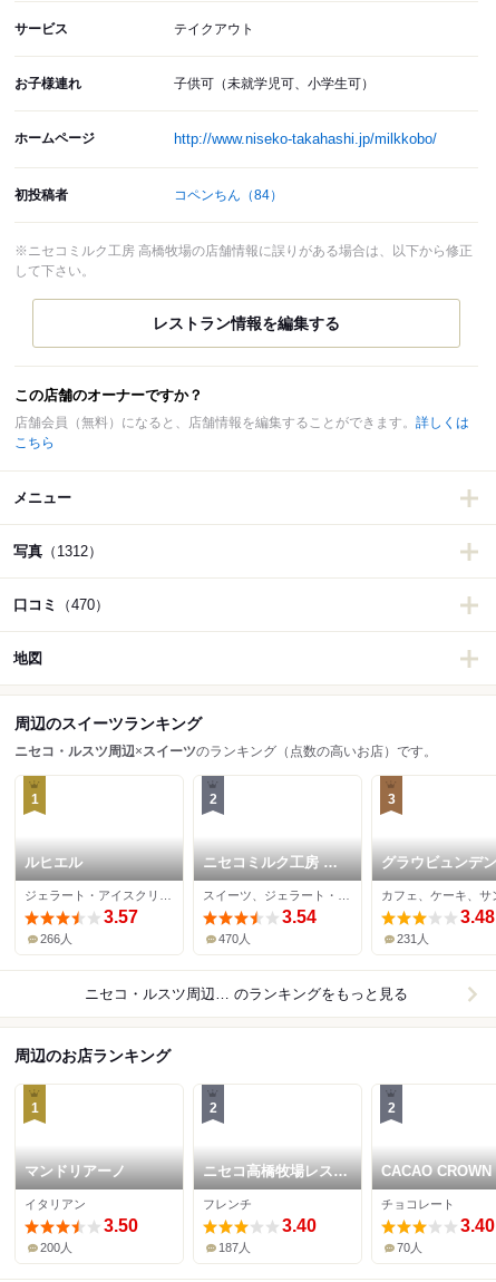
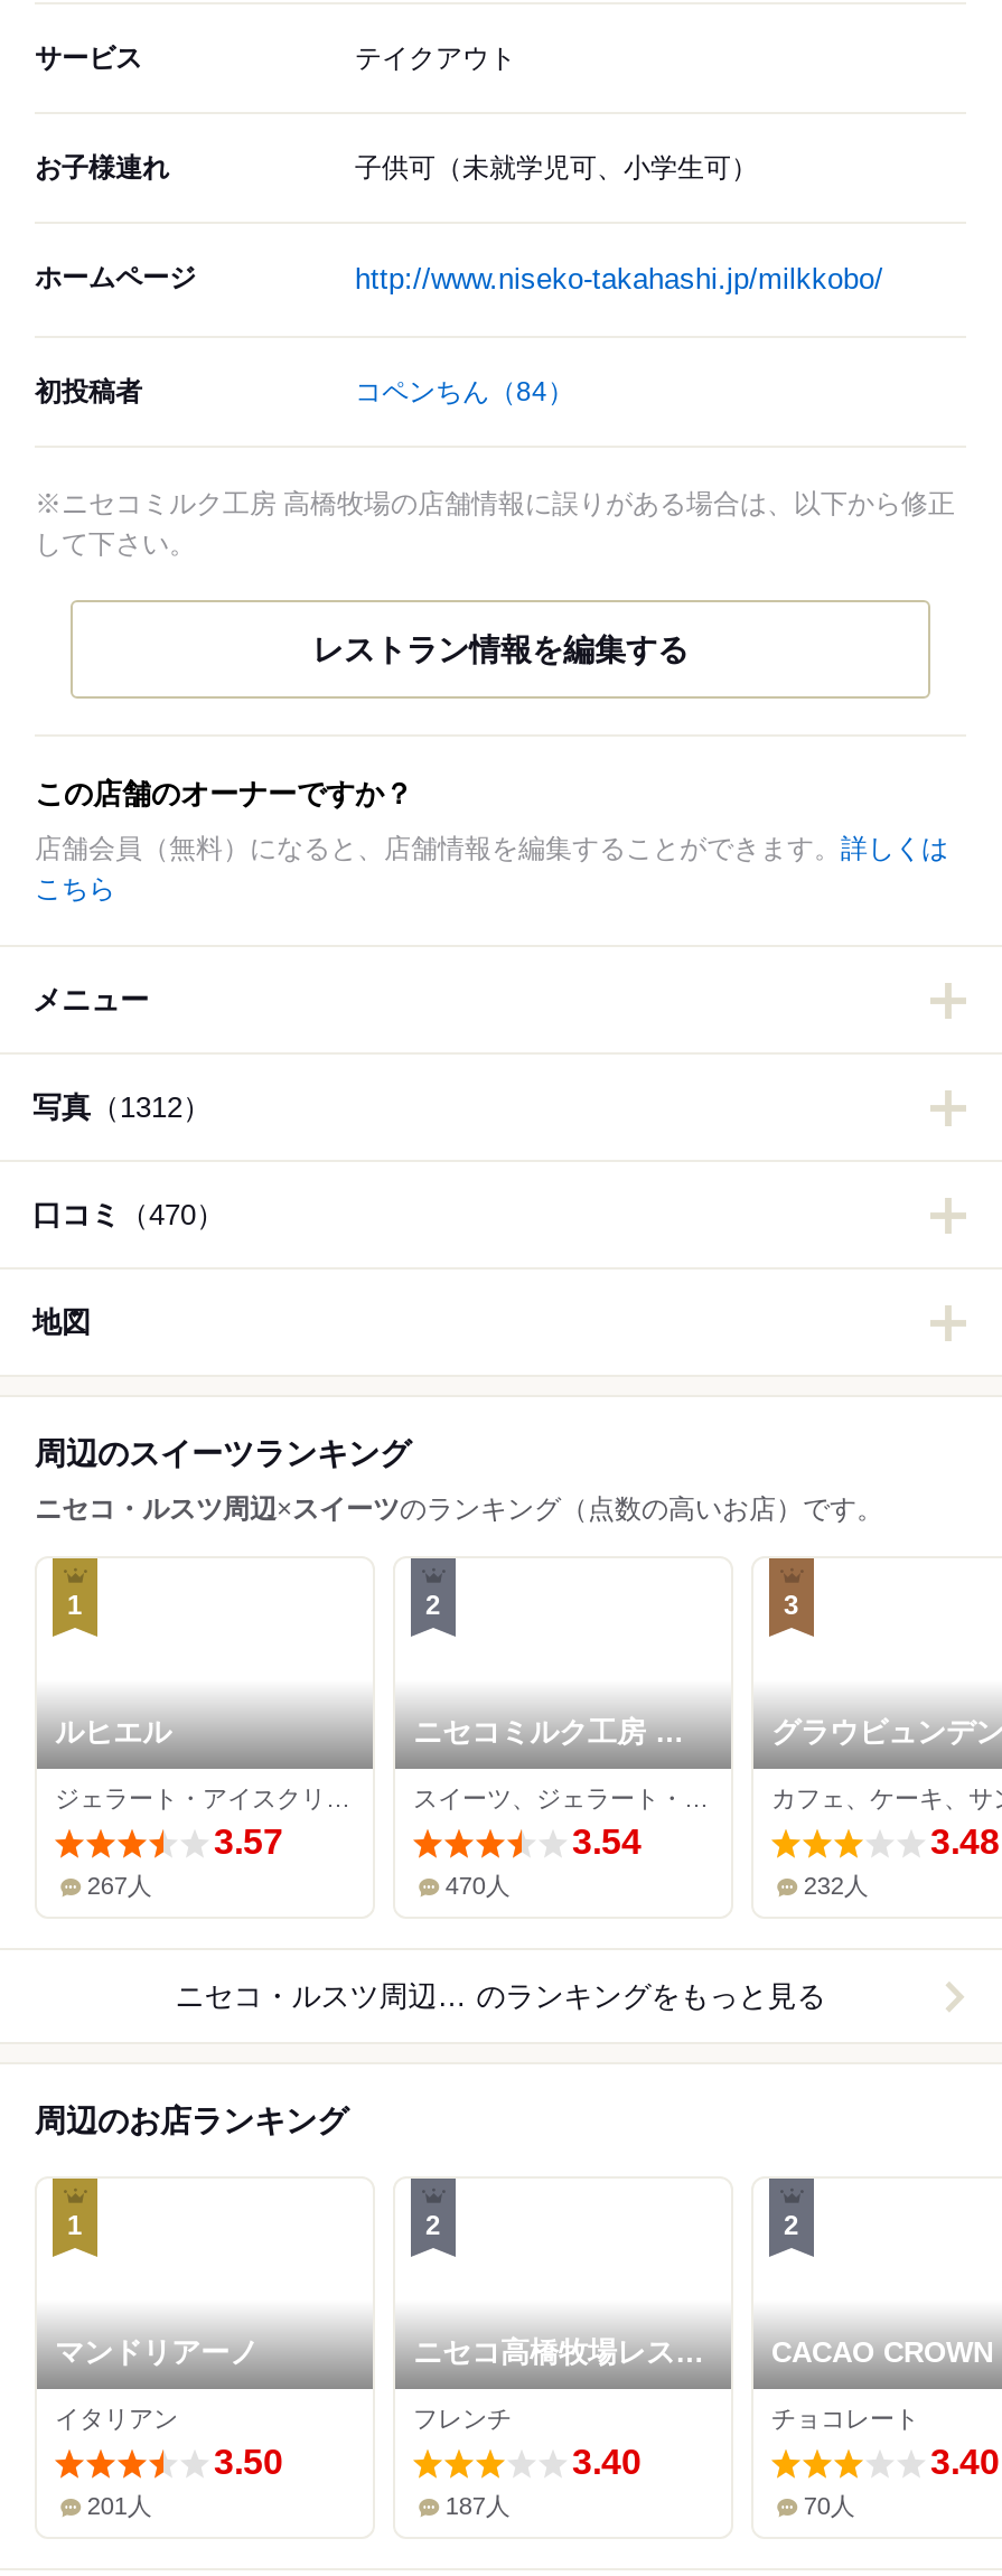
[41,932,73,945] 266人 -> [87,1872,152,1899] 267人
[397,932,430,945] 231人 -> [804,1872,869,1899] 232人
[41,1241,73,1254] 200人 -> [87,2492,152,2519] 201人

